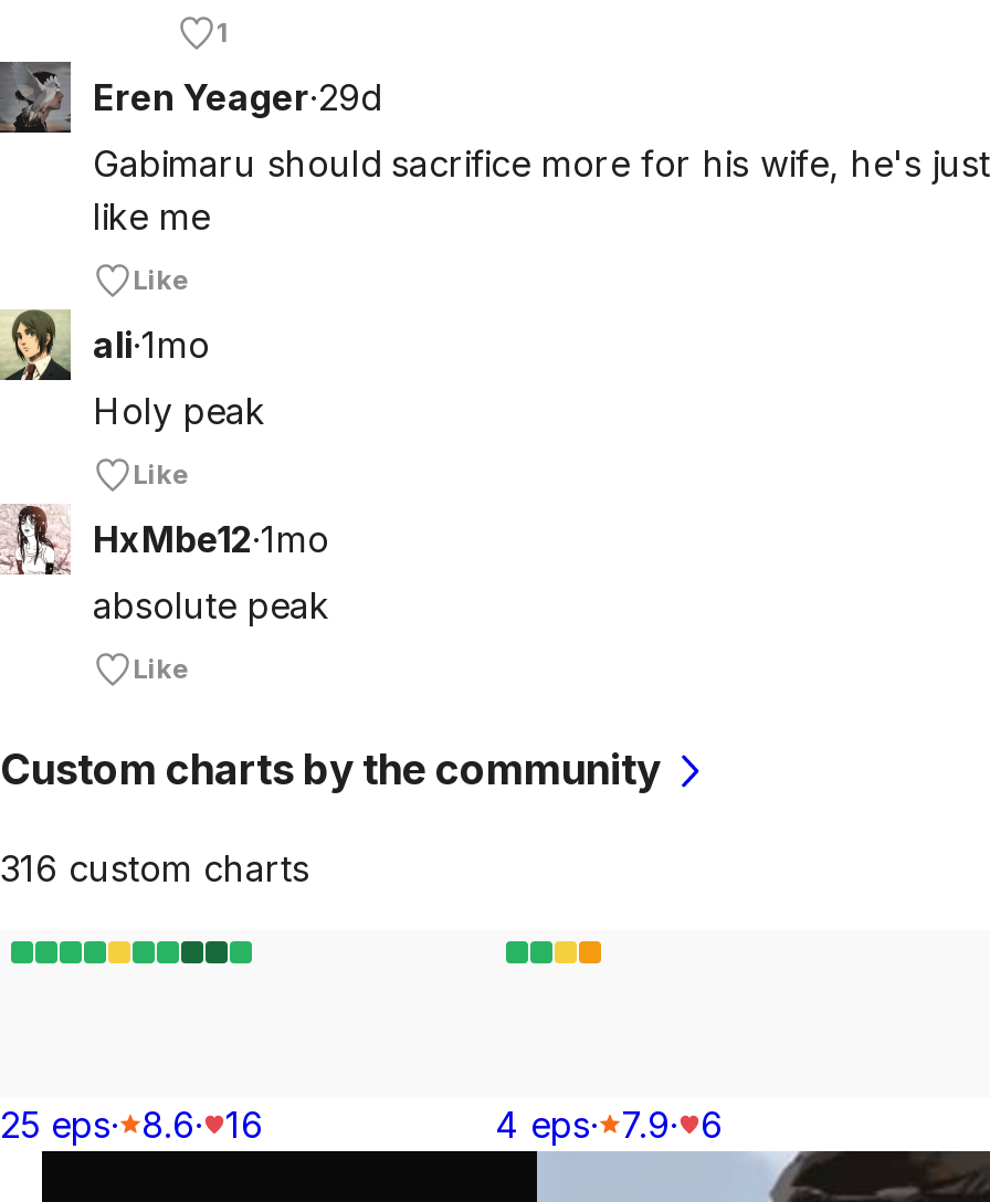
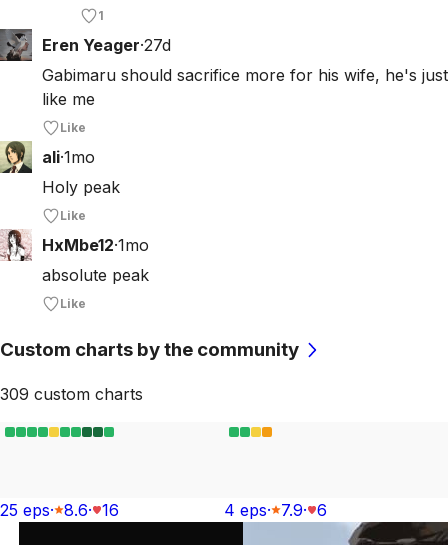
[93,75,380,119] Eren Yeager·29d -> [42,35,171,55] Eren Yeager·27d
[0,847,309,891] 316 custom charts -> [0,384,143,404] 309 custom charts

